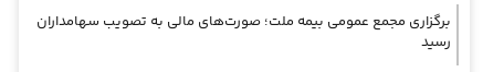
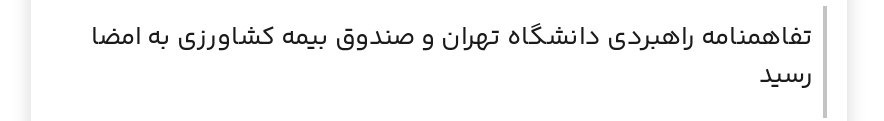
[36,11,451,33] برگزاری مجمع عمومی بیمه ملت؛ صورت‌های مالی به تصویب سهامداران -> [91,19,813,59] تفاهمنامه راهبردی دانشگاه تهران و صندوق بیمه کشاورزی به امضا

